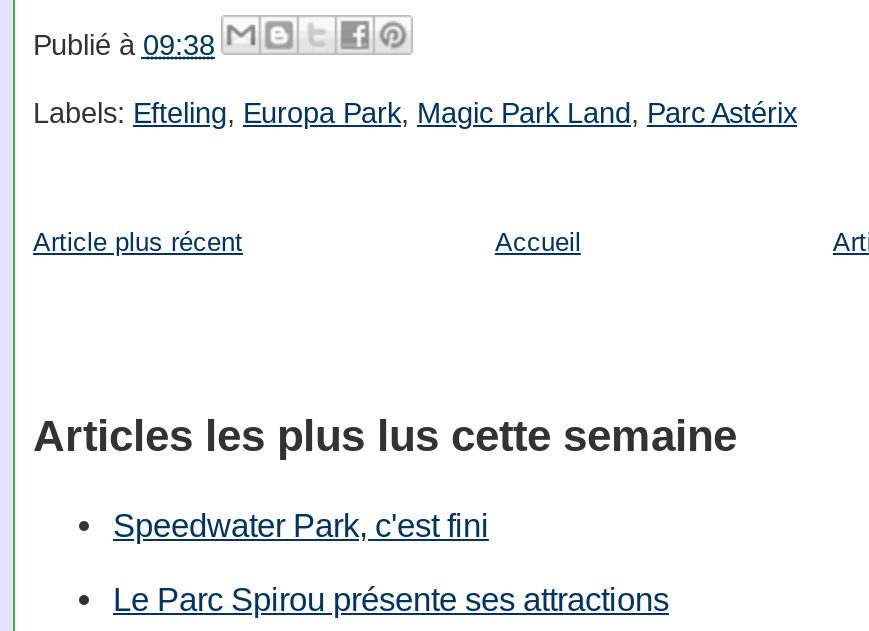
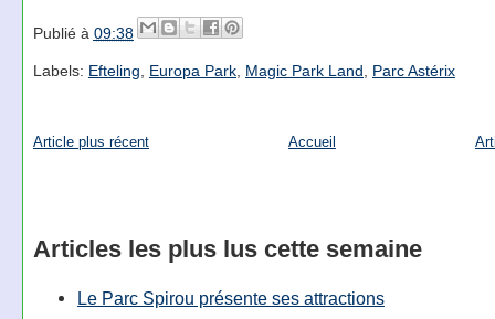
[113,506,489,542] Speedwater Park, c'est fini -> none

